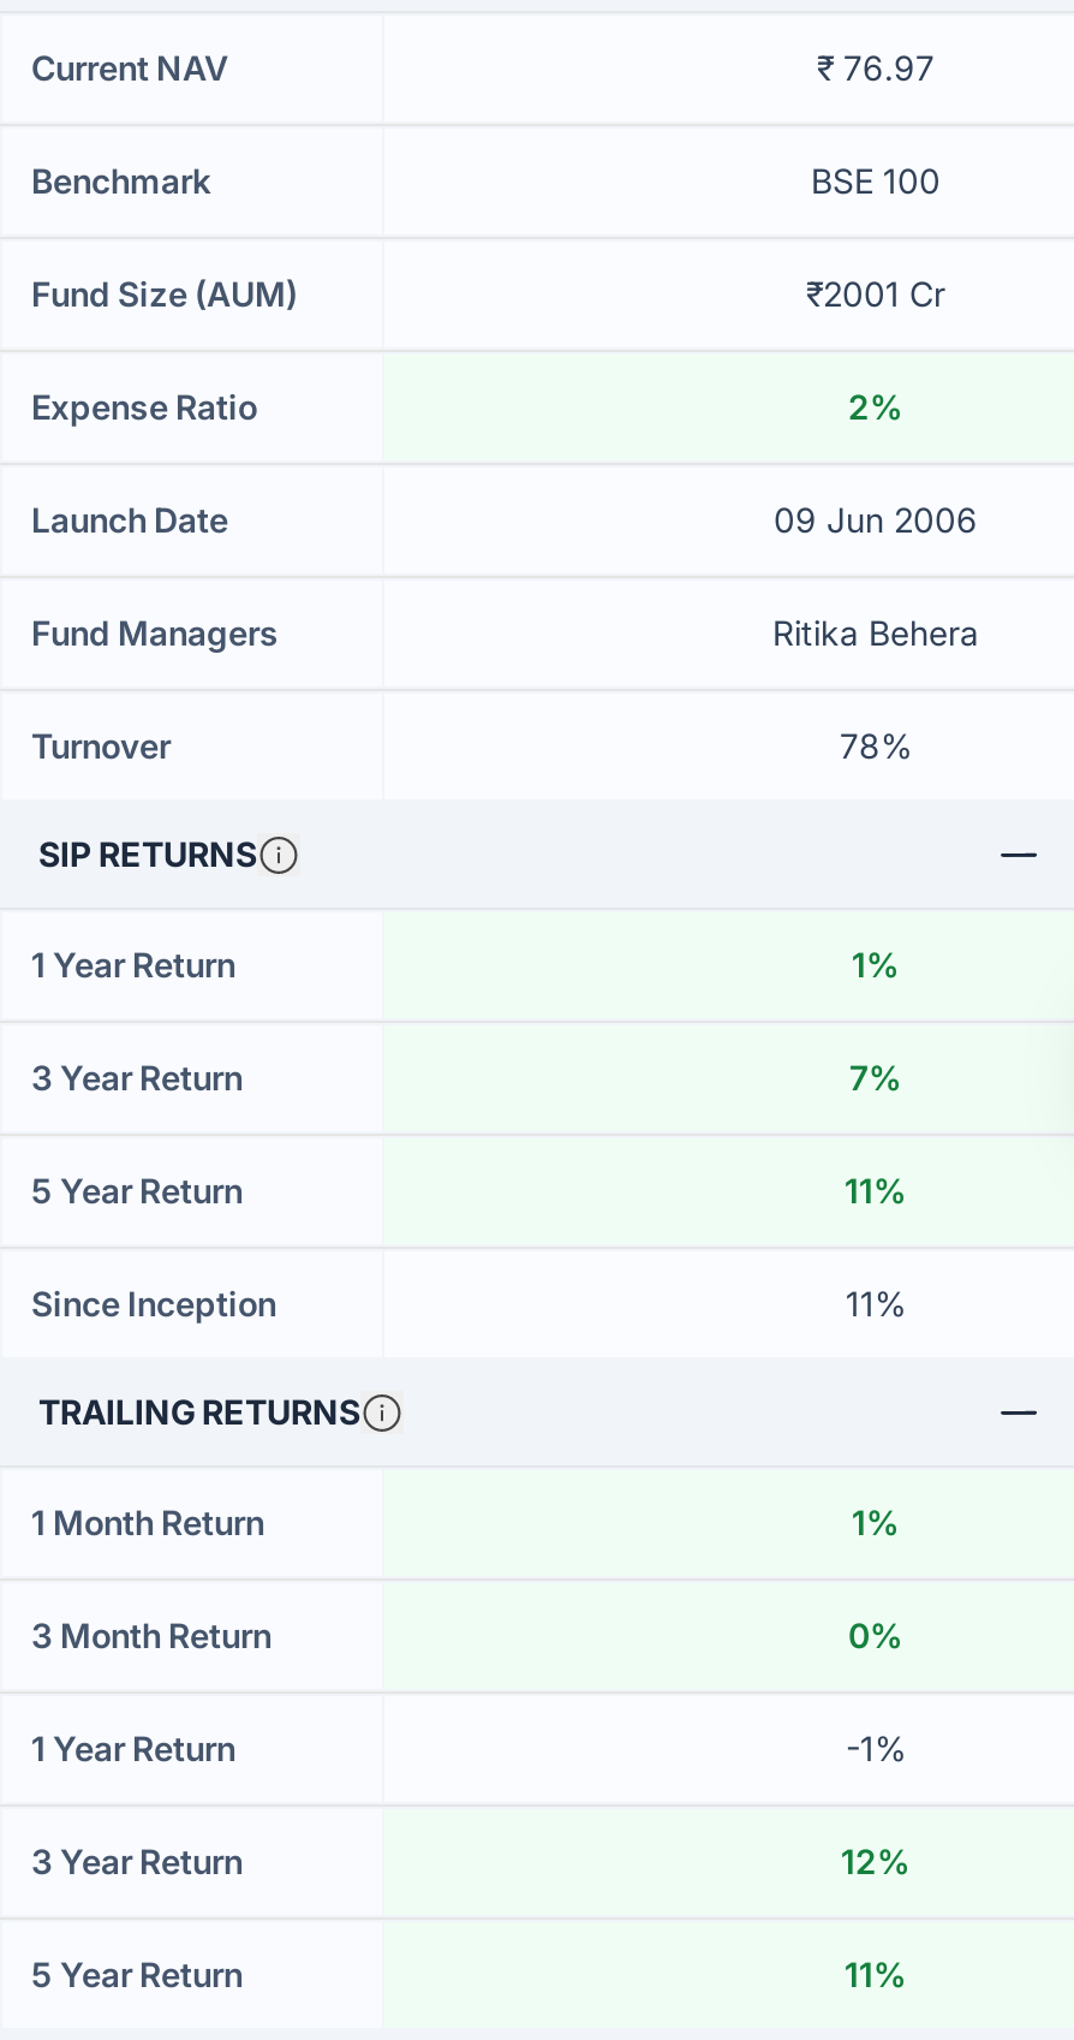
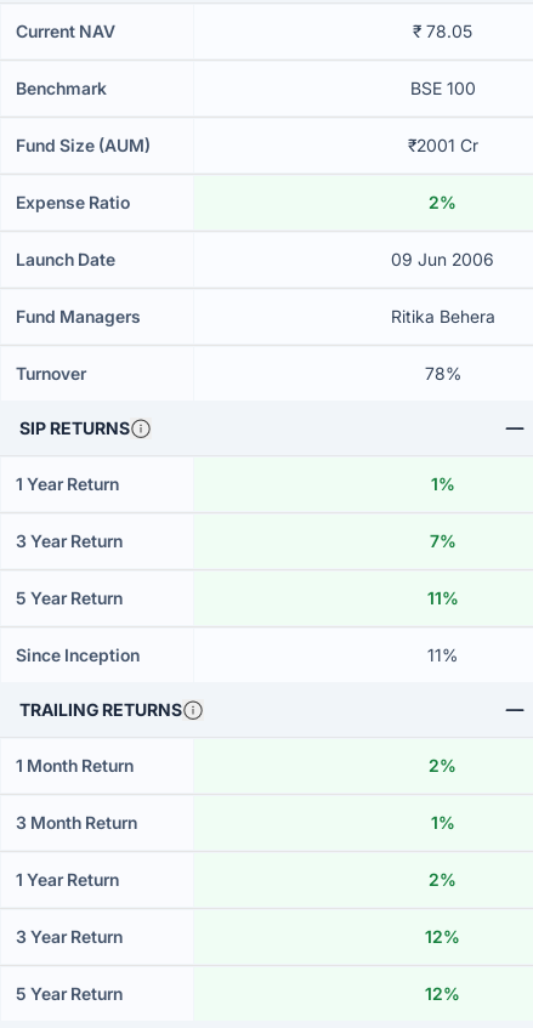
[817,47,935,88] ₹ 76.97 -> [413,21,472,41] ₹ 78.05
[852,1501,900,1542] 1% -> [429,755,457,776] 2%
[848,1614,903,1655] 0% -> [430,812,455,833] 1%
[846,1727,906,1768] -1% -> [429,869,457,890] 2%
[845,1953,907,1994] 11% -> [425,983,460,1004] 12%

